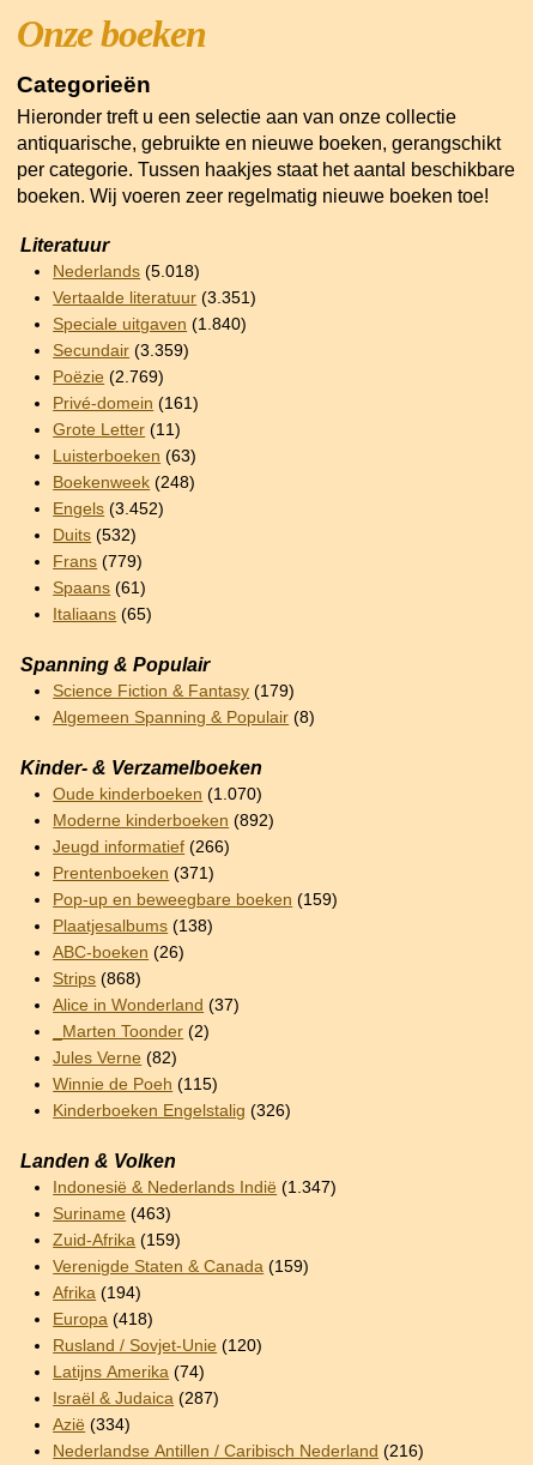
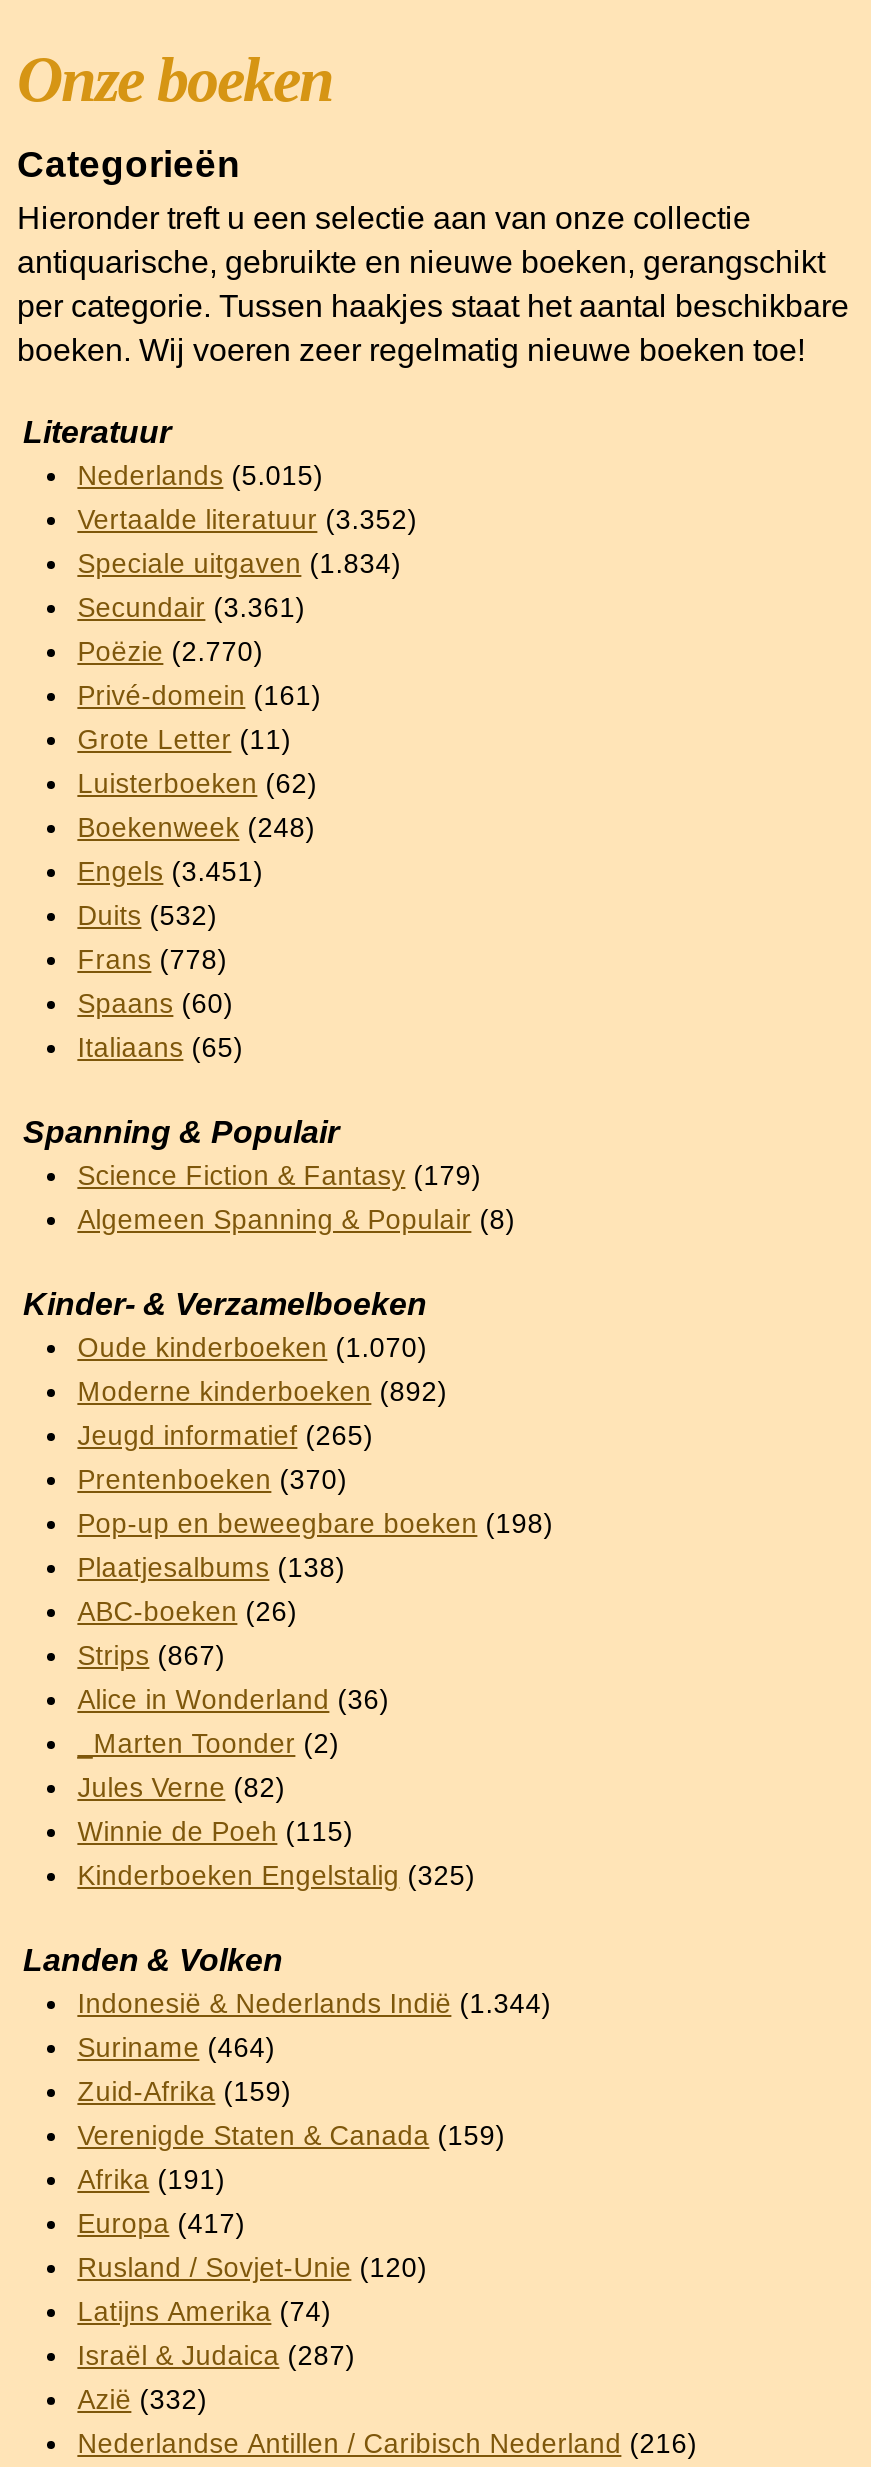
[53,262,200,280] Nederlands (5.018) -> [77,460,323,490] Nederlands (5.015)
[53,289,257,307] Vertaalde literatuur (3.351) -> [77,504,417,534] Vertaalde literatuur (3.352)
[53,315,247,333] Speciale uitgaven (1.840) -> [77,548,401,578] Speciale uitgaven (1.834)
[53,341,189,359] Secundair (3.359) -> [77,592,305,622] Secundair (3.361)
[53,368,164,386] Poëzie (2.769) -> [77,636,263,666] Poëzie (2.770)
[53,447,197,465] Luisterboeken (63) -> [77,768,317,798] Luisterboeken (62)
[53,500,164,518] Engels (3.452) -> [77,856,263,886] Engels (3.451)
[53,552,143,570] Frans (779) -> [77,944,227,974] Frans (778)
[53,579,146,597] Spaans (61) -> [77,988,233,1018] Spaans (60)
[53,838,230,856] Jeugd informatief (266) -> [77,1420,373,1450] Jeugd informatief (265)
[53,864,215,882] Prentenboeken (371) -> [77,1464,347,1494] Prentenboeken (370)
[53,890,338,908] Pop-up en beweegbare boeken (159) -> [77,1508,553,1538] Pop-up en beweegbare boeken (198)
[53,970,142,987] Strips (868) -> [77,1640,225,1670] Strips (867)
[53,996,240,1014] Alice in Wonderland (37) -> [77,1684,389,1714] Alice in Wonderland (36)
[53,1101,291,1119] Kinderboeken Engelstalig (326) -> [77,1860,475,1890] Kinderboeken Engelstalig (325)
[53,1178,337,1196] Indonesië & Nederlands Indië (1.347) -> [77,1988,551,2018] Indonesië & Nederlands Indië (1.344)
[53,1204,172,1222] Suriname (463) -> [77,2032,275,2062] Suriname (464)
[53,1284,142,1302] Afrika (194) -> [77,2164,225,2194] Afrika (191)
[53,1310,154,1328] Europa (418) -> [77,2208,245,2238] Europa (417)
[53,1415,131,1433] Azië (334) -> [77,2384,207,2414] Azië (332)

